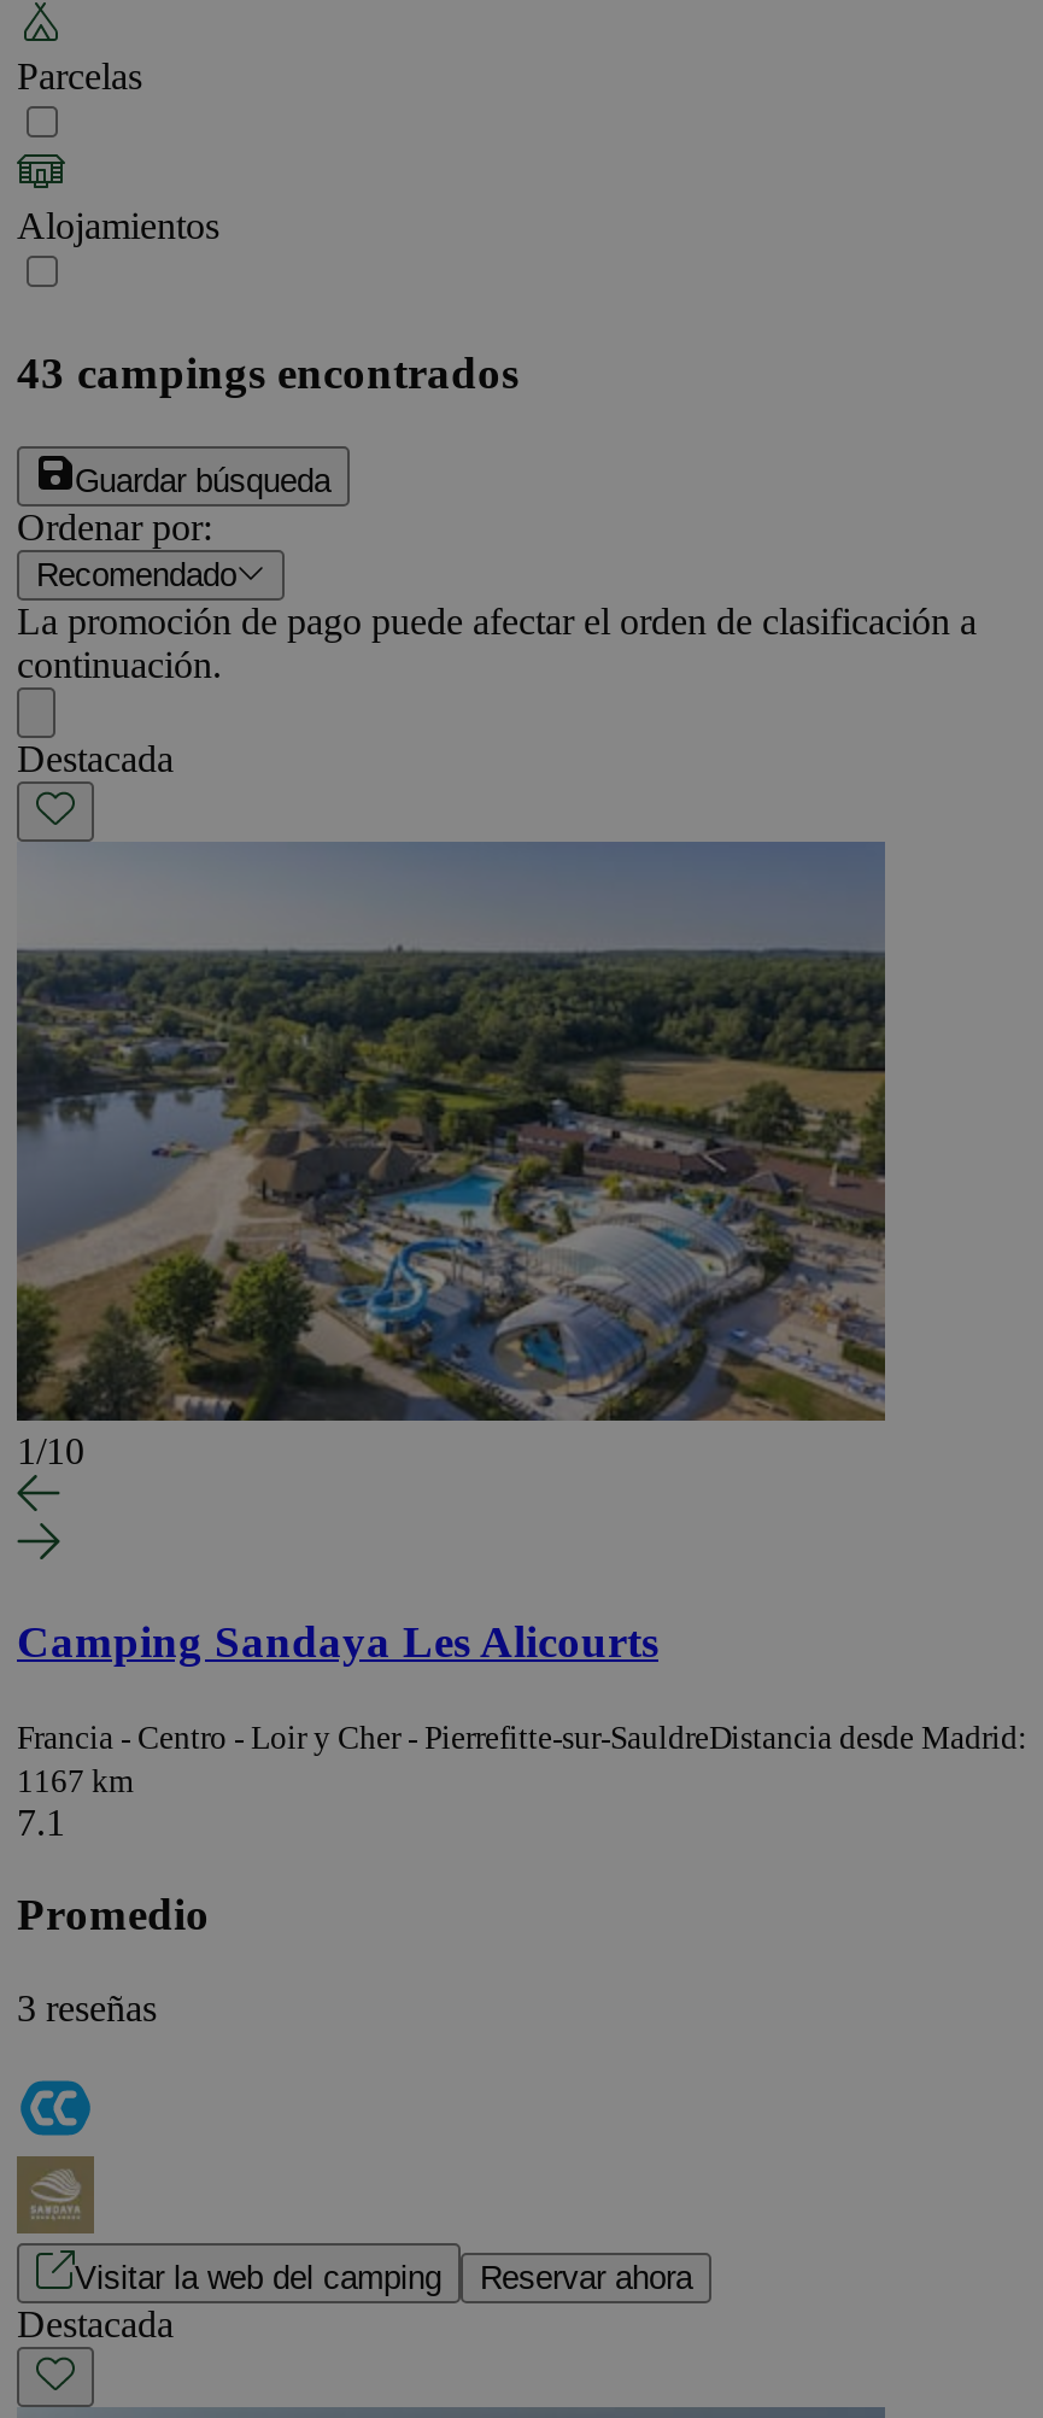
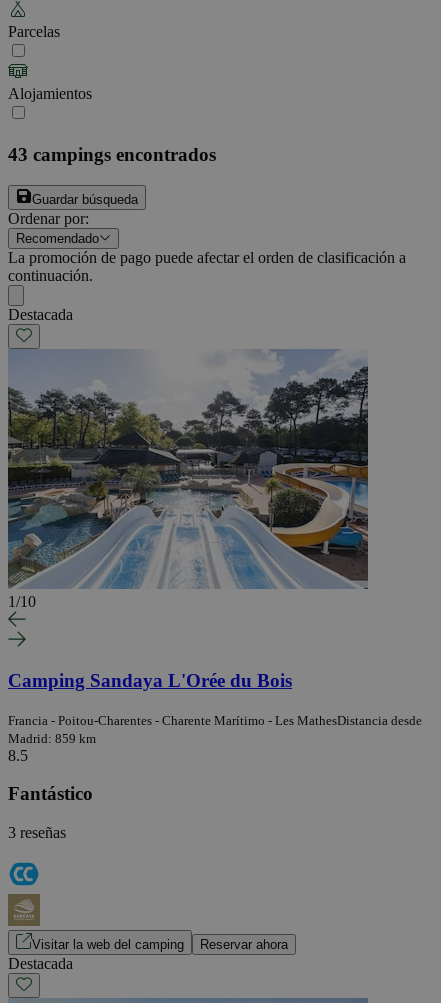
[14,839,887,1423] [image] -> [7,349,369,590] [image]
[17,1616,658,1666] Camping Sandaya Les Alicourts -> [8,670,292,691] Camping Sandaya L'Orée du Bois
[17,1719,1027,1842] Francia - Centro - Loir y Cher - Pierrefitte-sur-SauldreDistancia desde Madrid: | 1167 km | 7.1 -> [8,713,422,764] Francia - Poitou-Charentes - Charente Marítimo - Les MathesDistancia desde | Madrid: 859 km | 8.5
[17,1889,210,1940] Promedio -> [8,783,93,804] Fantástico

